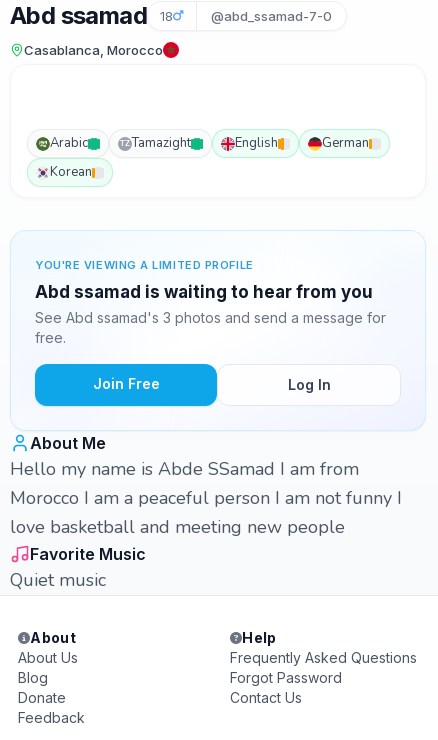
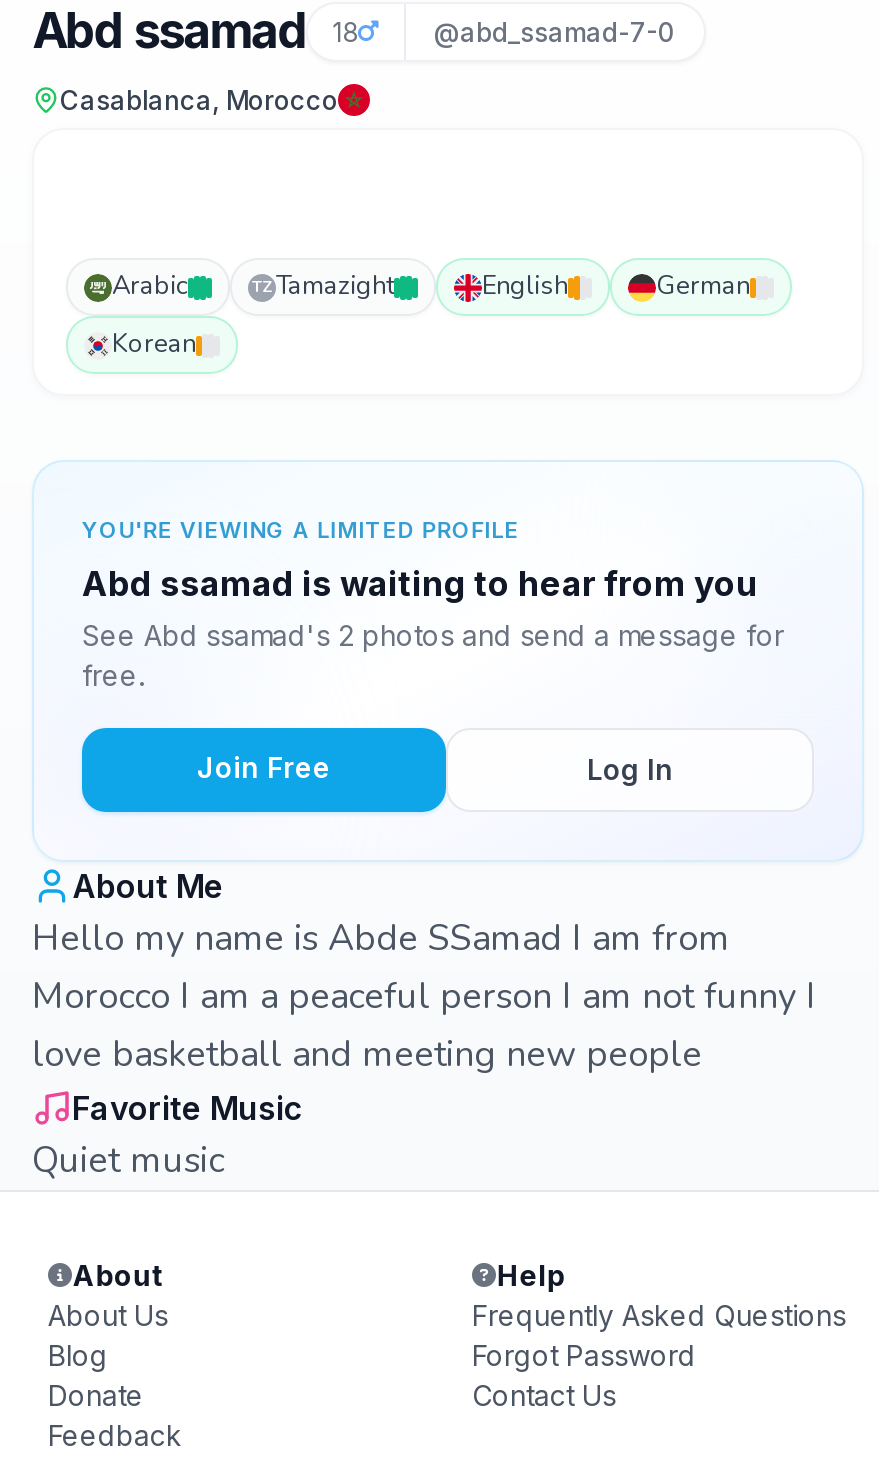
[35,309,386,326] See Abd ssamad's 3 photos and send a message for -> [82,618,784,652] See Abd ssamad's 2 photos and send a message for

